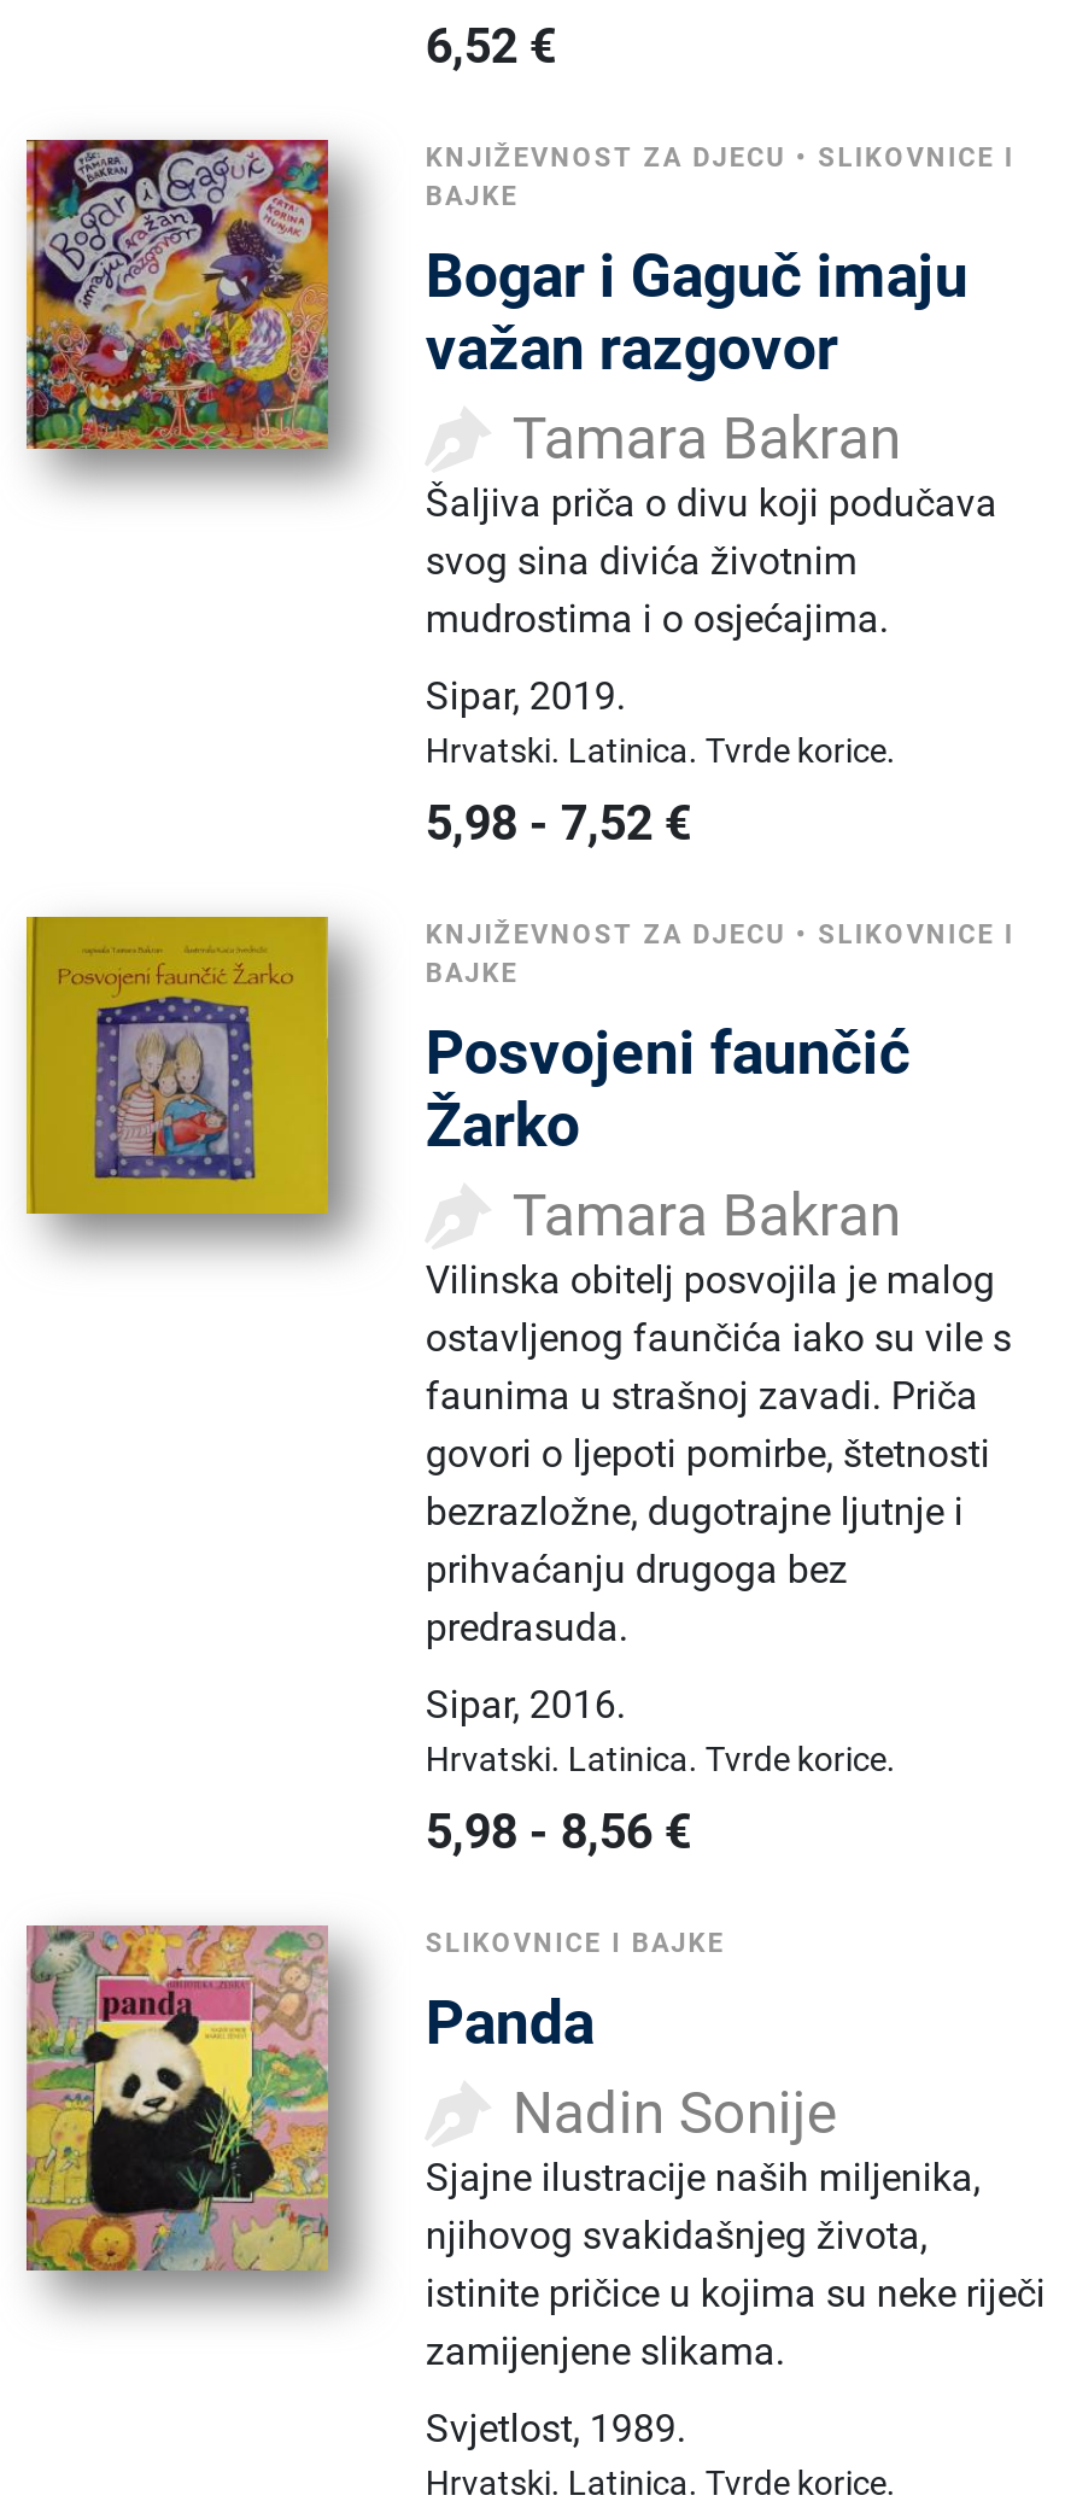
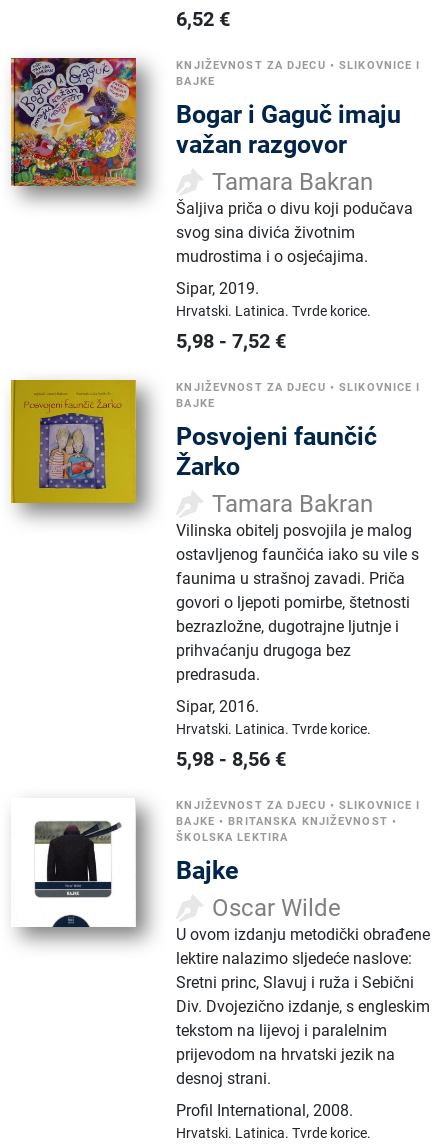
[24,1923,1045,2374] [image] | SLIKOVNICE I BAJKE | Panda | Nadin Sonije | Sjajne ilustracije naših miljenika, | njihovog svakidašnjeg života, | istinite pričice u kojima su neke riječi | zamijenjene slikama. -> [11,799,430,1088] [image] | KNJIŽEVNOST ZA DJECU • SLIKOVNICE I | BAJKE • BRITANSKA KNJIŽEVNOST • | ŠKOLSKA LEKTIRA | Bajke | Oscar Wilde | U ovom izdanju metodički obrađene | lektire nalazimo sljedeće naslove: | Sretni princ, Slavuj i ruža i Sebični | Div. Dvojezično izdanje, s engleskim | tekstom na lijevoj i paralelnim | prijevodom na hrvatski jezik na | desnoj strani.
[425,2405,686,2451] Svjetlost, 1989. -> [176,1101,353,1120] Profil International, 2008.

